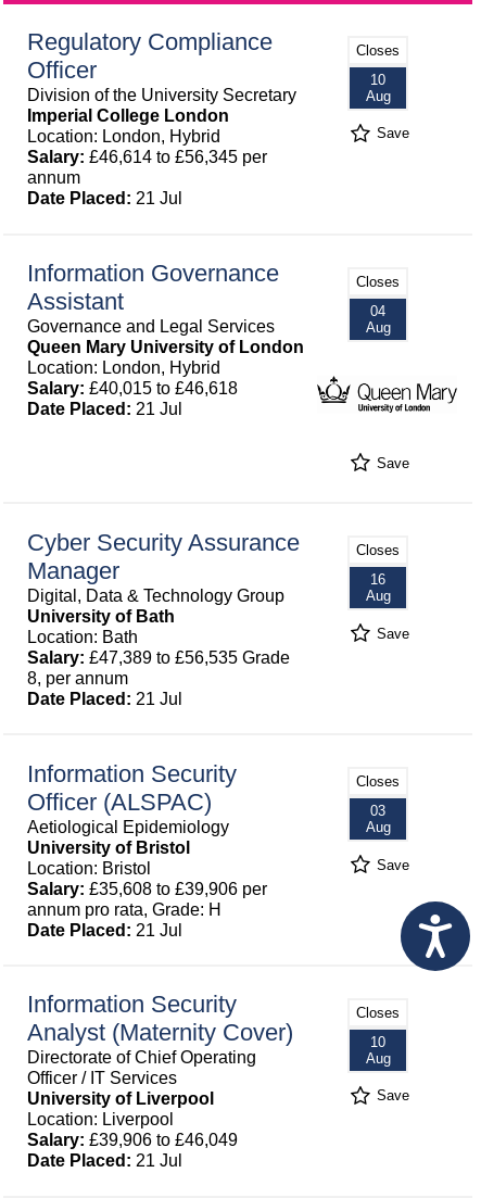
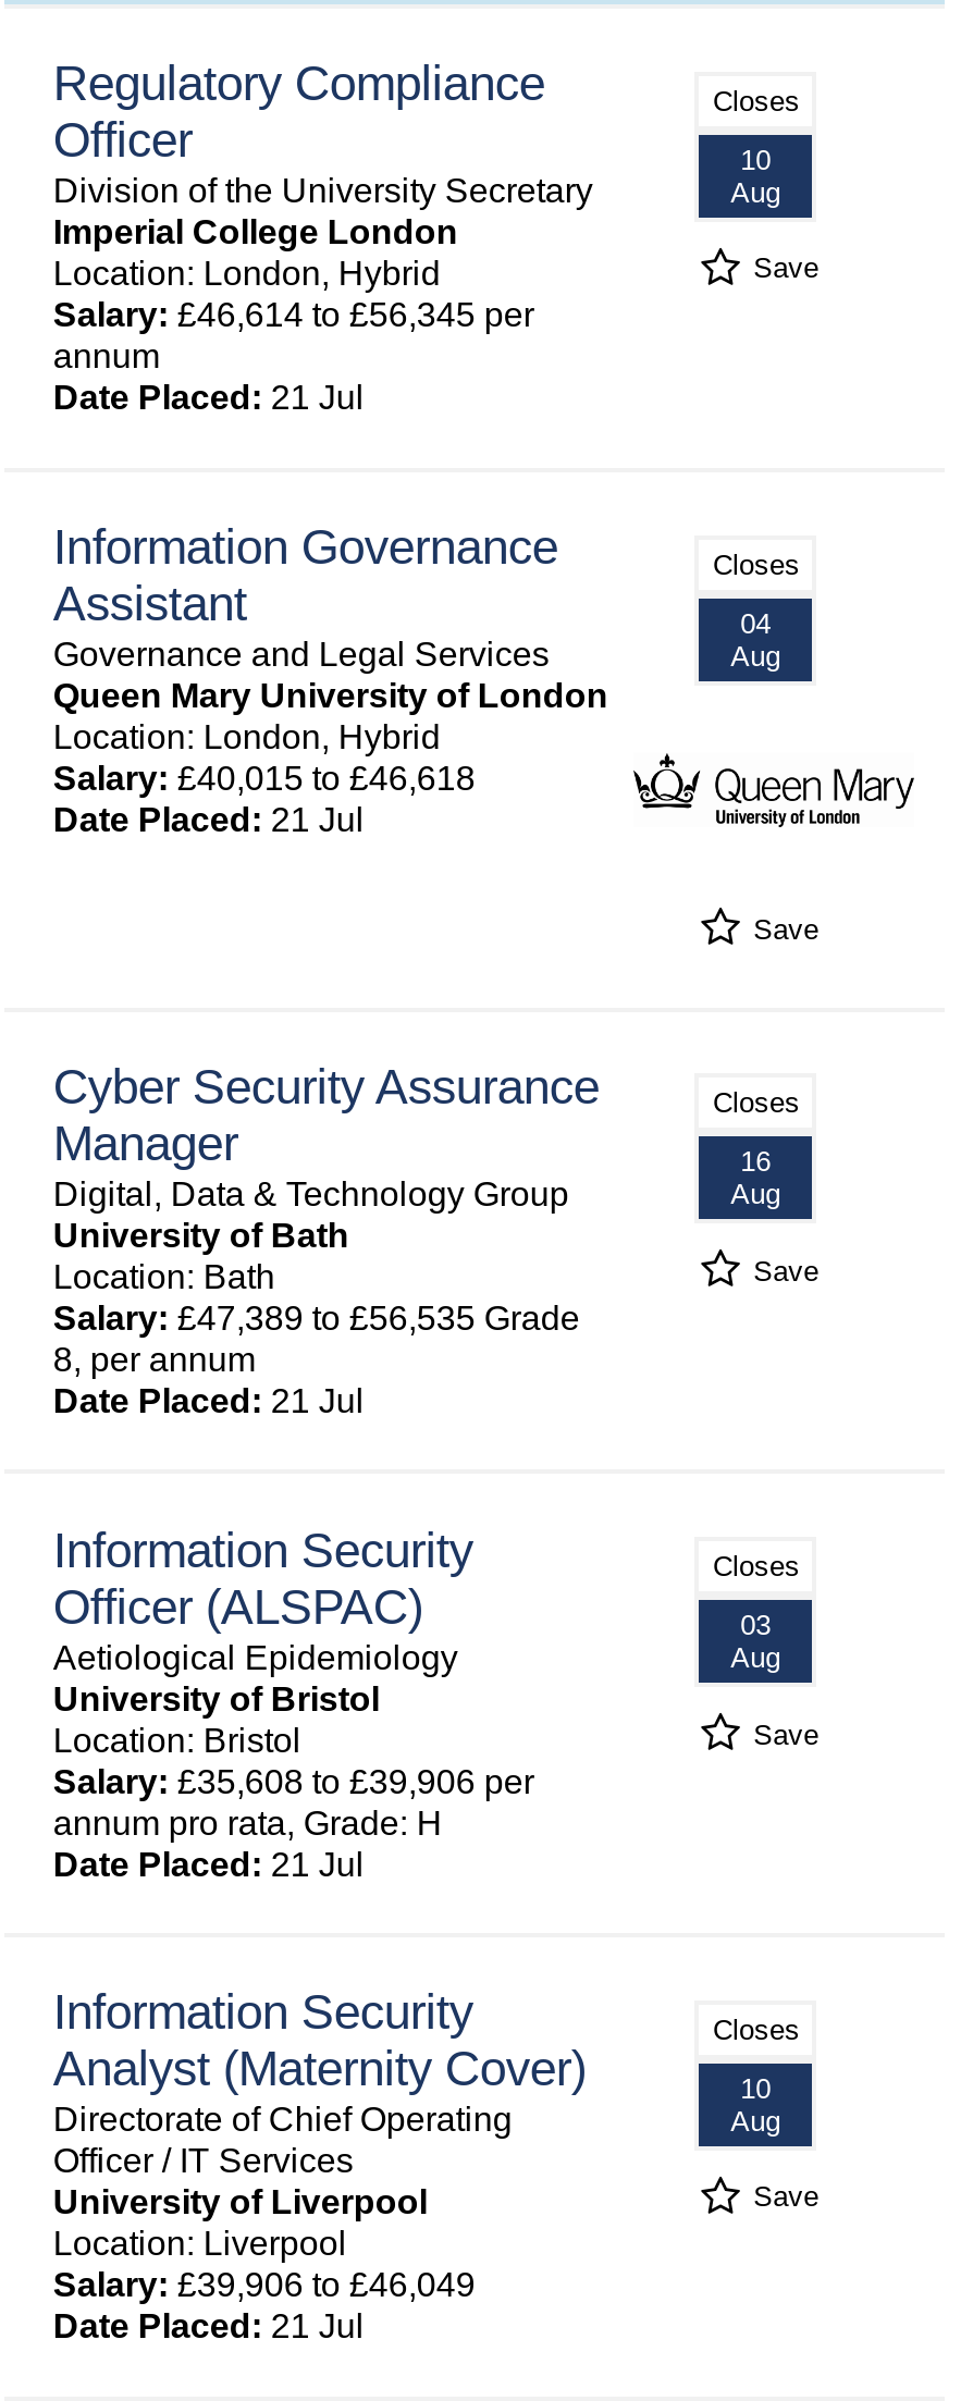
[400,900,471,972] [image] -> none

